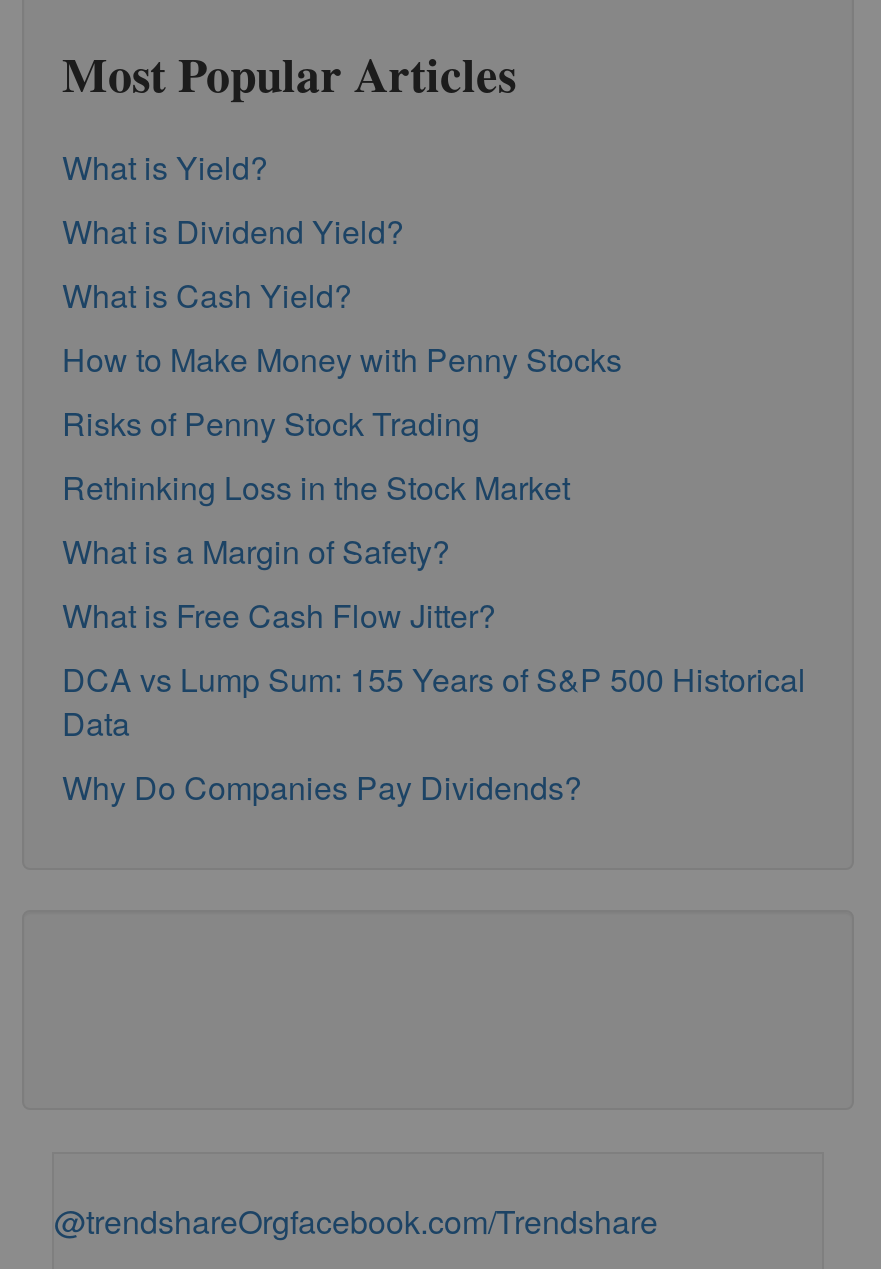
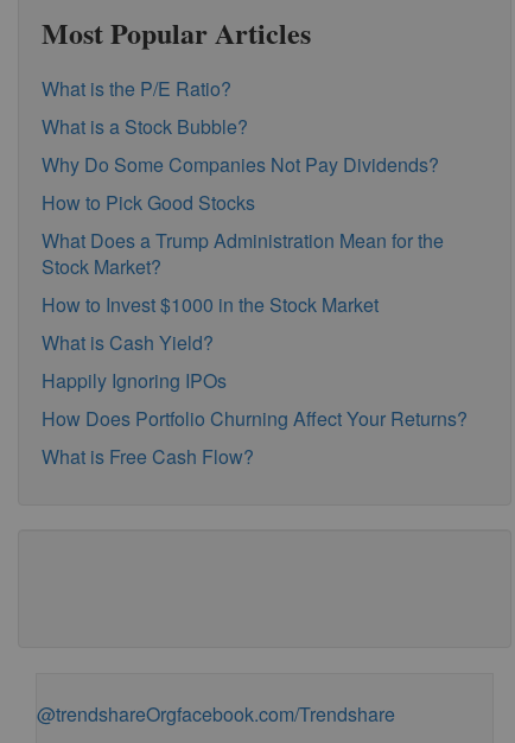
[62,144,404,254] What is Yield? | What is Dividend Yield? -> [42,75,444,318] What is the P/E Ratio? | What is a Stock Bubble? | Why Do Some Companies Not Pay Dividends? | How to Pick Good Stocks | What Does a Trump Administration Mean for the | Stock Market? | How to Invest $1000 in the Stock Market
moved [62,272,352,318] -> [42,329,214,356]: What is Cash Yield?
[62,336,806,810] How to Make Money with Penny Stocks | Risks of Penny Stock Trading | Rethinking Loss in the Stock Market | What is a Margin of Safety? | What is Free Cash Flow Jitter? | DCA vs Lump Sum: 155 Years of S&P 500 Historical | Data | Why Do Companies Pay Dividends? -> [42,367,468,470] Happily Ignoring IPOs | How Does Portfolio Churning Affect Your Returns? | What is Free Cash Flow?

